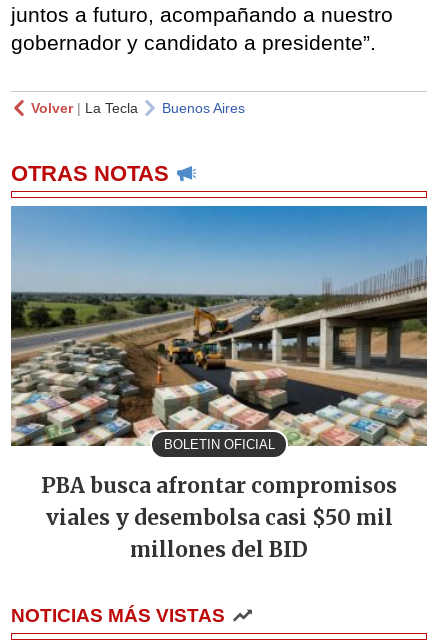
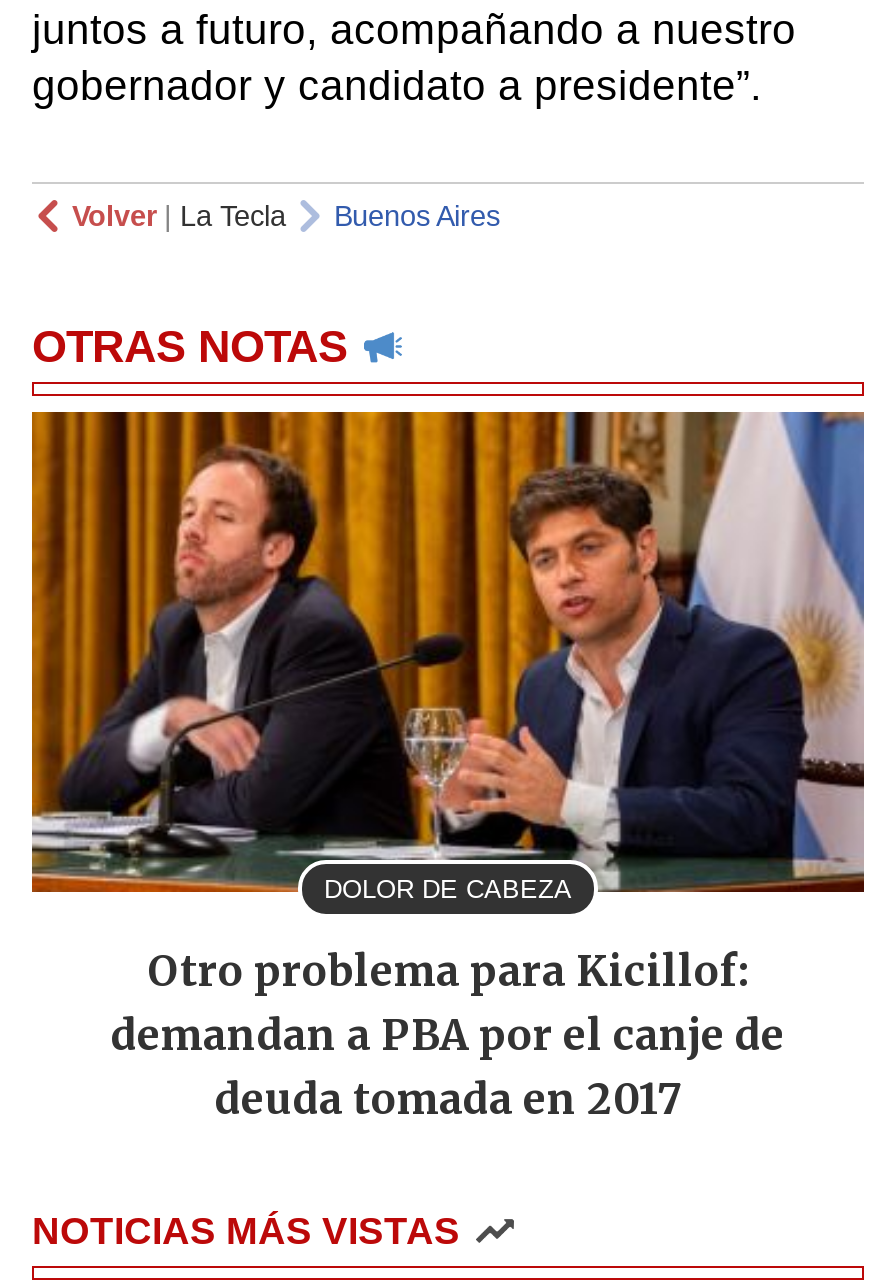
[10,205,428,452] [image] | BOLETIN OFICIAL -> [30,410,866,903] [image] | DOLOR DE CABEZA
[41,473,397,563] PBA busca afrontar compromisos | viales y desembolsa casi $50 mil | millones del BID -> [111,945,785,1125] Otro problema para Kicillof: | demandan a PBA por el canje de | deuda tomada en 2017

